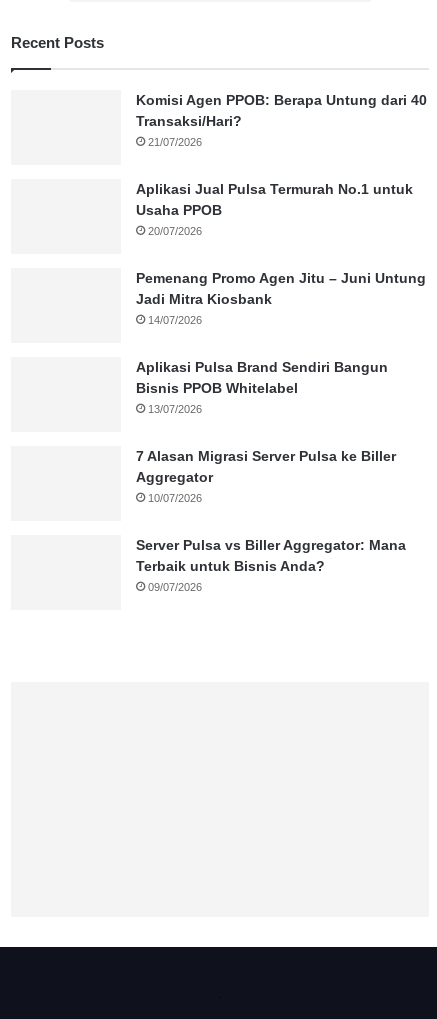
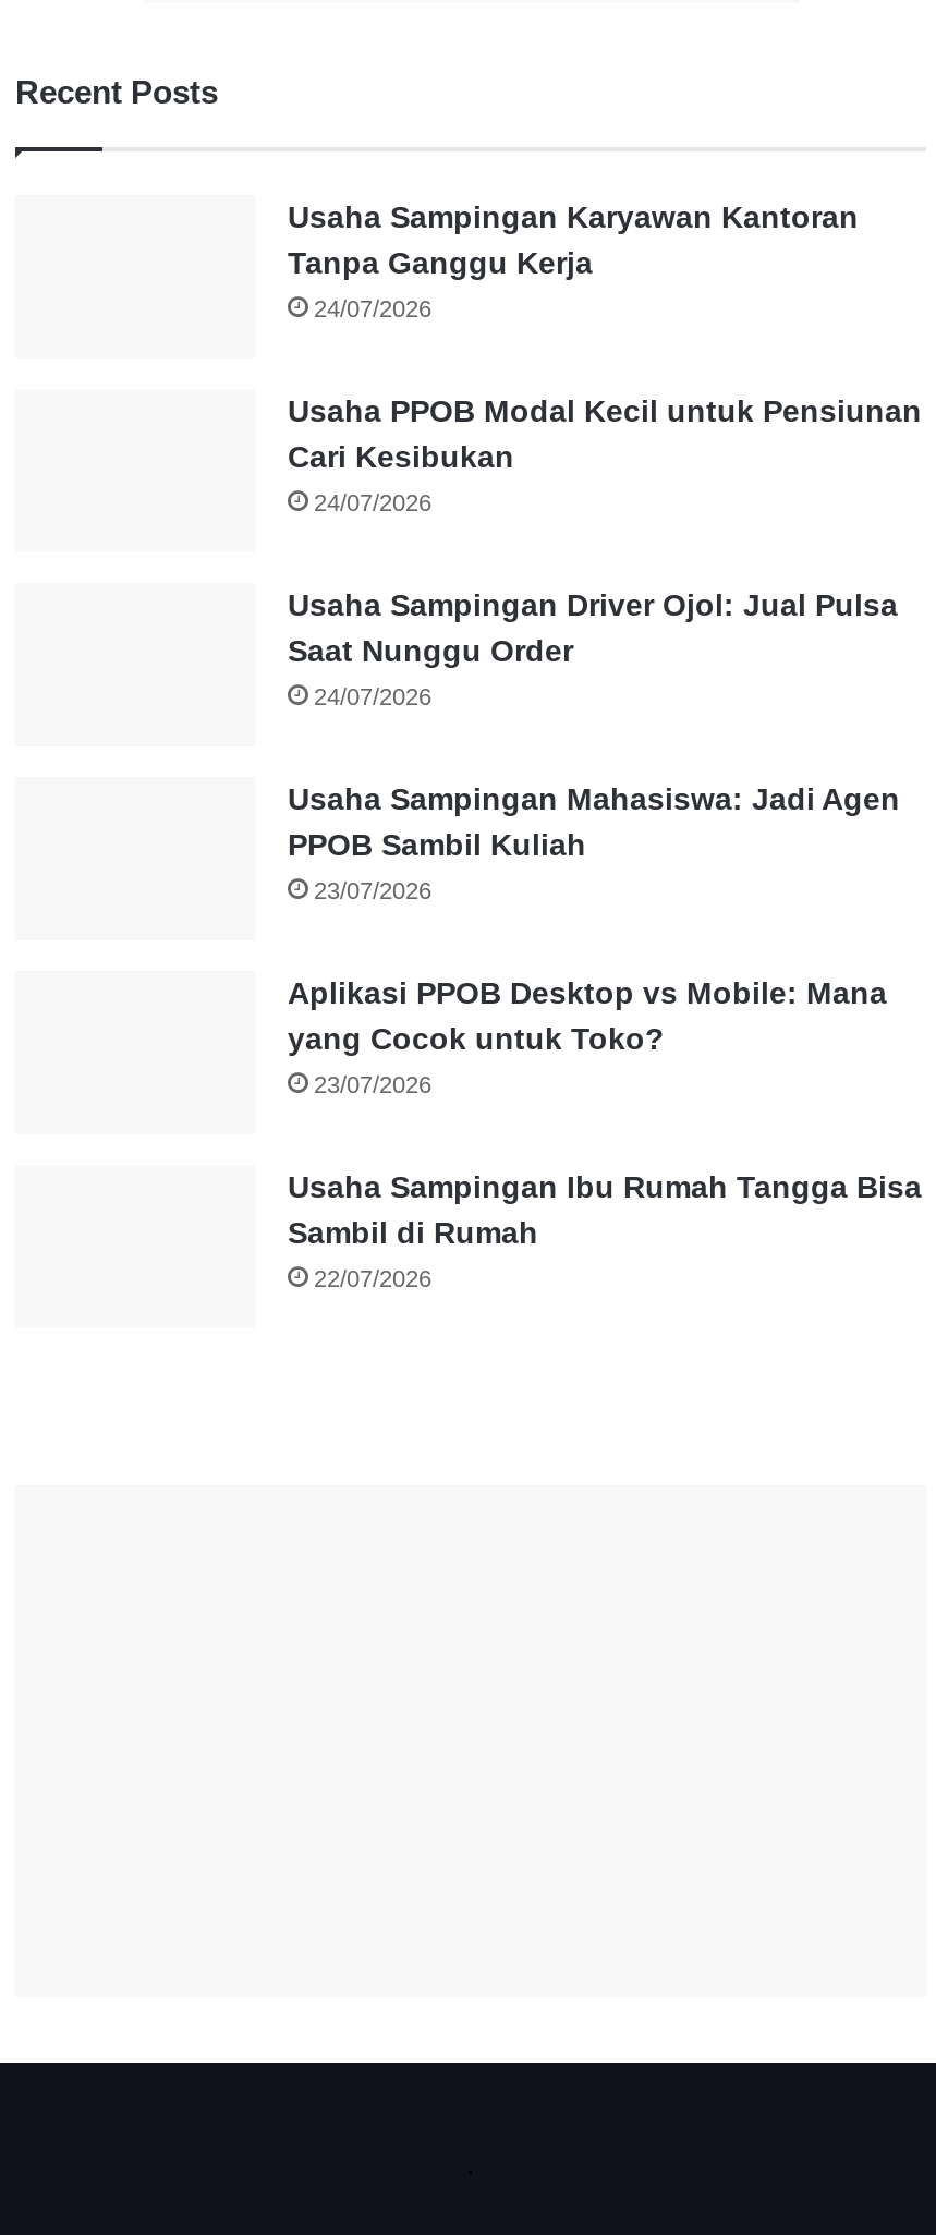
[136,92,427,148] Komisi Agen PPOB: Berapa Untung dari 40 | Transaksi/Hari? | 21/07/2026 -> [288,199,859,321] Usaha Sampingan Karyawan Kantoran | Tanpa Ganggu Kerja | 24/07/2026
[136,181,413,237] Aplikasi Jual Pulsa Termurah No.1 untuk | Usaha PPOB | 20/07/2026 -> [288,393,922,515] Usaha PPOB Modal Kecil untuk Pensiunan | Cari Kesibukan | 24/07/2026
[136,270,426,326] Pemenang Promo Agen Jitu – Juni Untung | Jadi Mitra Kiosbank | 14/07/2026 -> [288,586,898,709] Usaha Sampingan Driver Ojol: Jual Pulsa | Saat Nunggu Order | 24/07/2026
[136,359,388,415] Aplikasi Pulsa Brand Sendiri Bangun | Bisnis PPOB Whitelabel | 13/07/2026 -> [288,780,900,902] Usaha Sampingan Mahasiswa: Jadi Agen | PPOB Sambil Kuliah | 23/07/2026
[136,448,396,504] 7 Alasan Migrasi Server Pulsa ke Biller | Aggregator | 10/07/2026 -> [288,974,887,1096] Aplikasi PPOB Desktop vs Mobile: Mana | yang Cocok untuk Toko? | 23/07/2026
[136,537,406,593] Server Pulsa vs Biller Aggregator: Mana | Terbaik untuk Bisnis Anda? | 09/07/2026 -> [288,1168,922,1290] Usaha Sampingan Ibu Rumah Tangga Bisa | Sambil di Rumah | 22/07/2026

